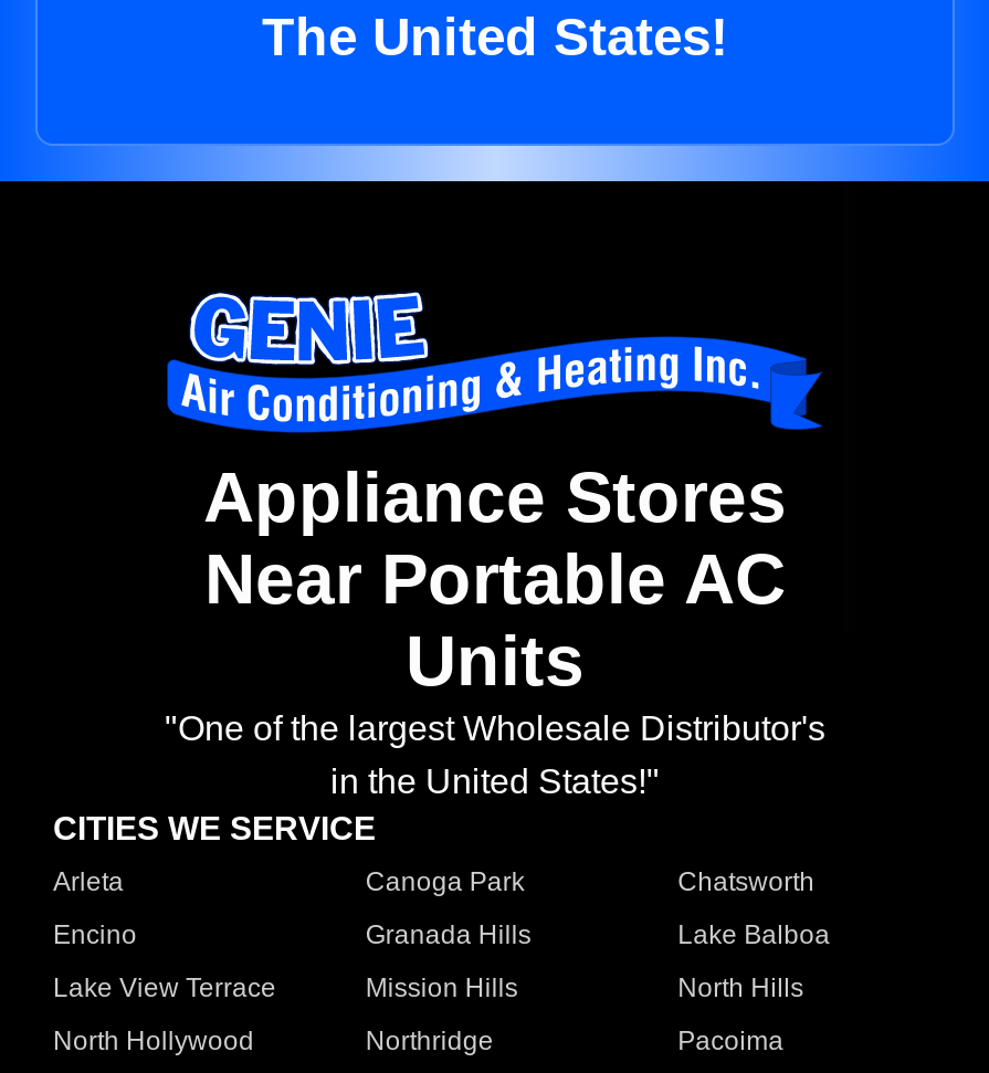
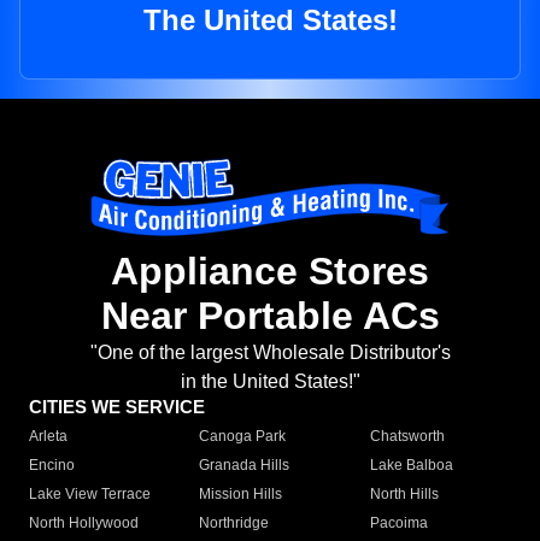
[204,540,786,701] Near Portable AC | Units -> [101,294,439,338] Near Portable ACs

